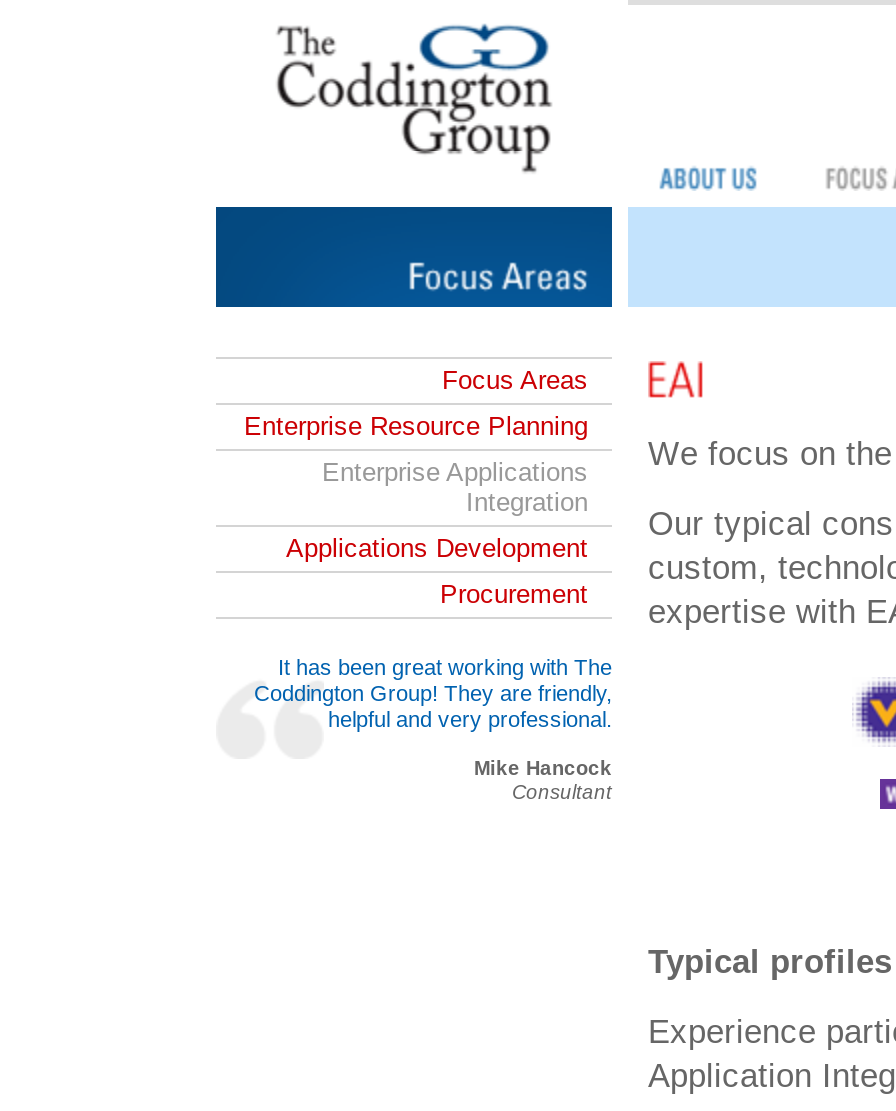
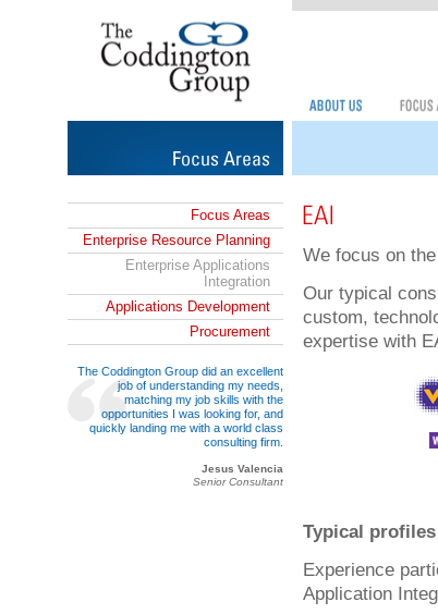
[254,655,612,731] It has been great working with The | Coddington Group! They are friendly, | helpful and very professional. -> [77,365,283,449] The Coddington Group did an excellent | job of understanding my needs, | matching my job skills with the | opportunities I was looking for, and | quickly landing me with a world class | consulting firm.
[474,757,612,803] Mike Hancock | Consultant -> [193,463,283,488] Jesus Valencia | Senior Consultant

